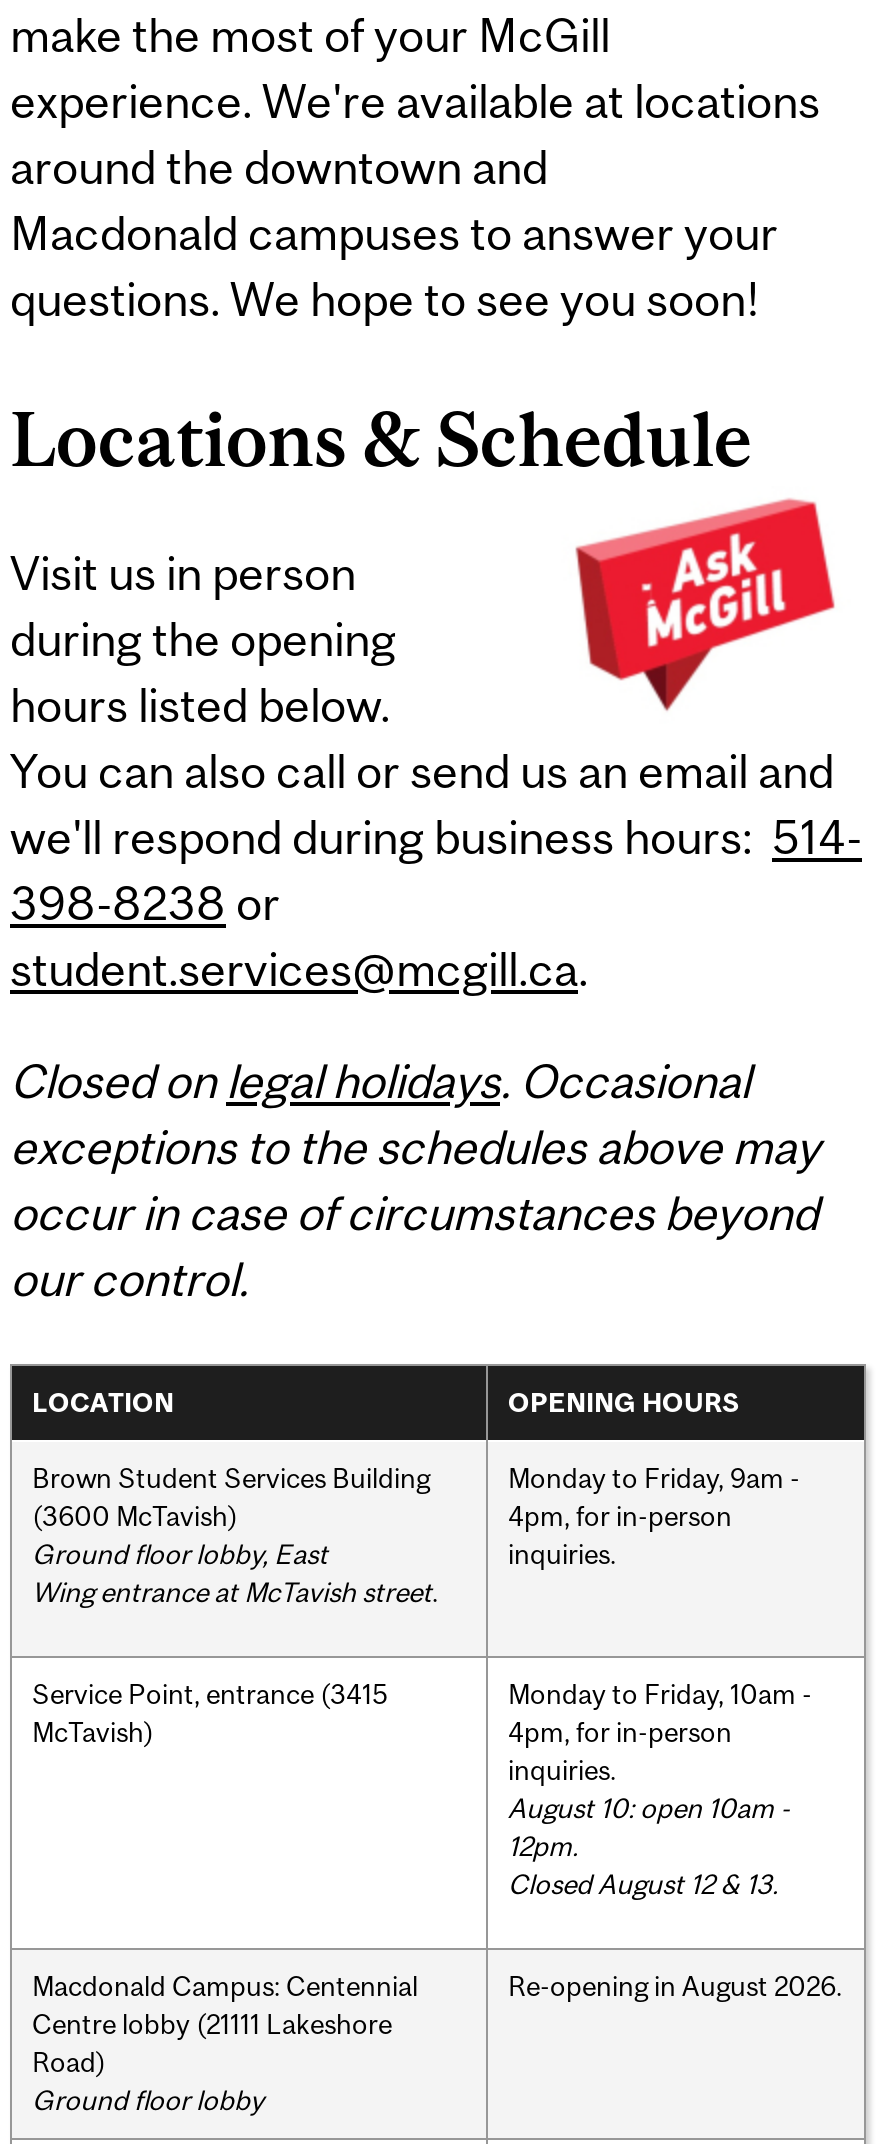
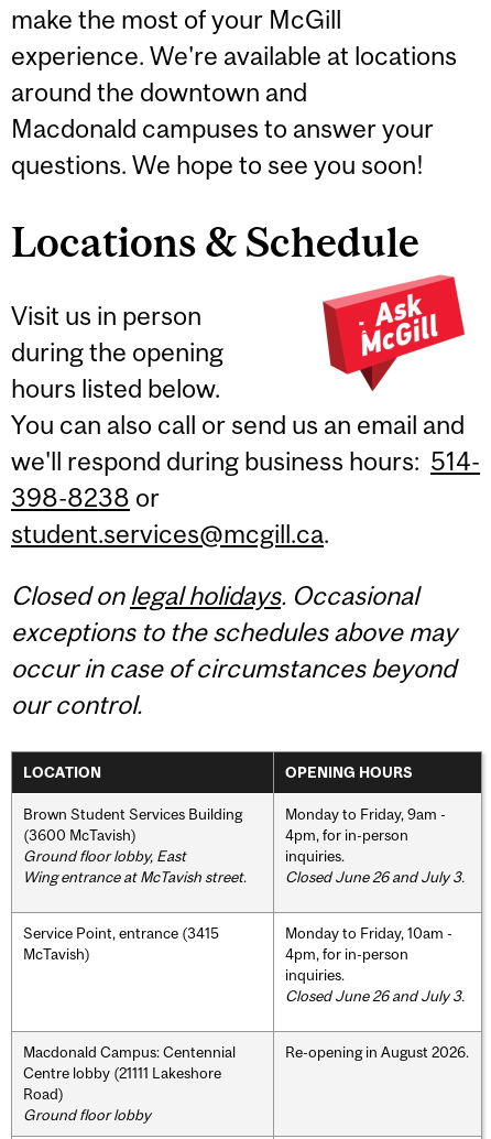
none -> [285,868,465,885] Closed June 26 and July 3.
[508,1791,790,1899] August 10: open 10am - | 12pm. | Closed August 12 & 13. -> [285,987,465,1004] Closed June 26 and July 3.

